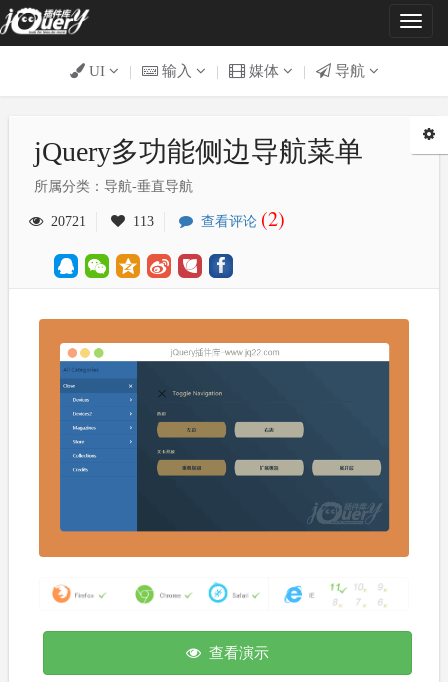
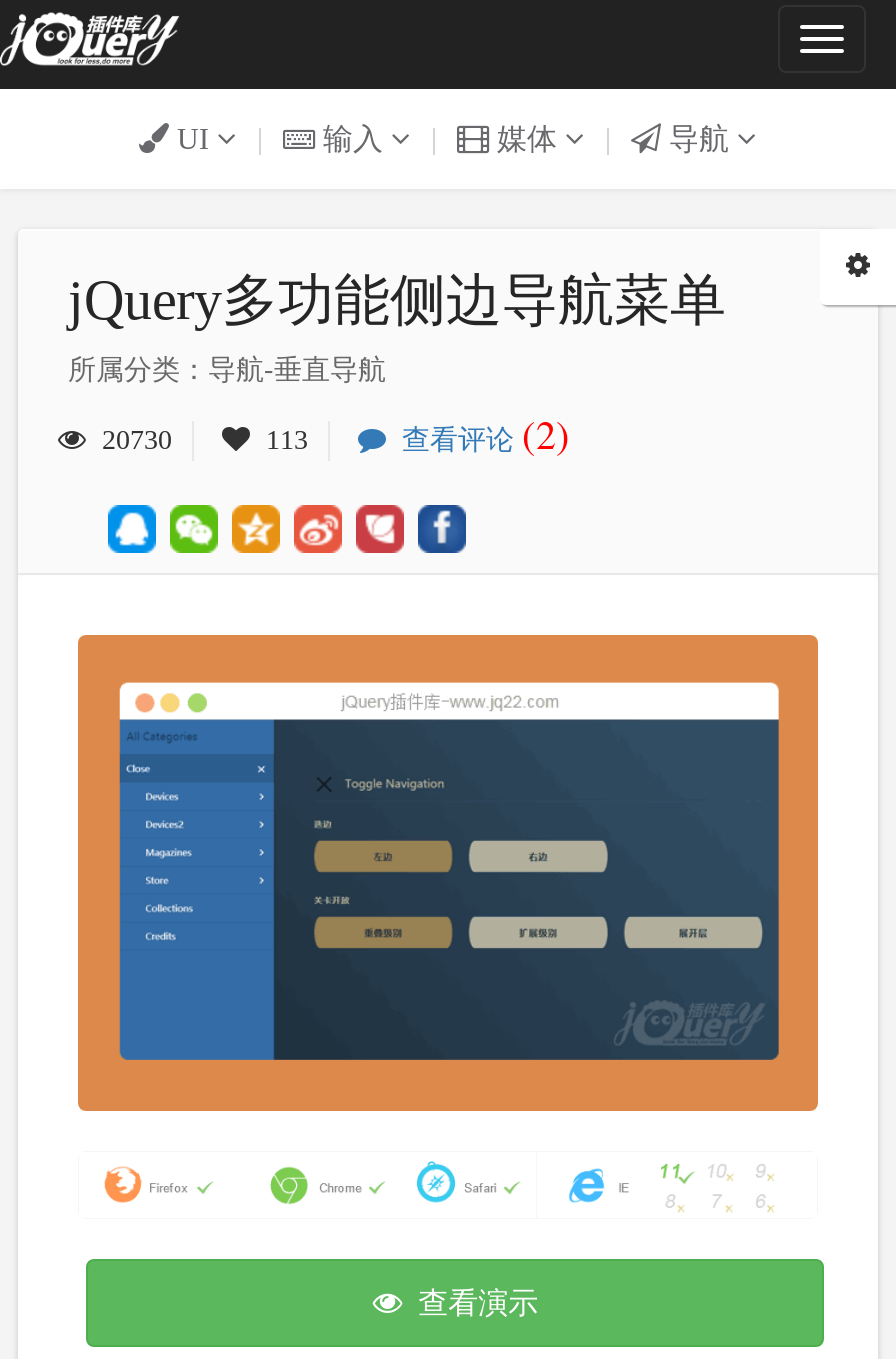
[43,214,86,229] 20721 -> [86,425,172,455] 20730

